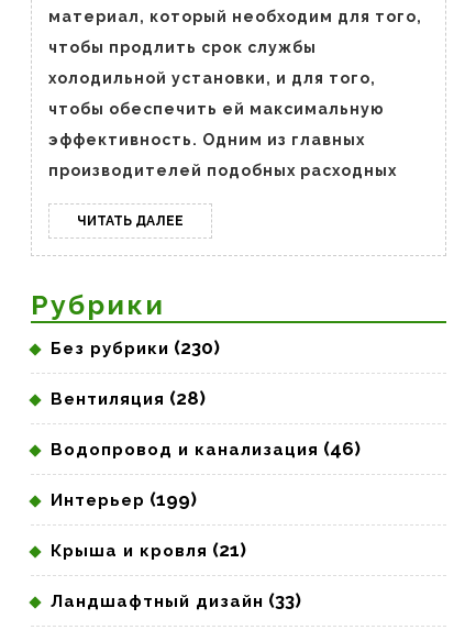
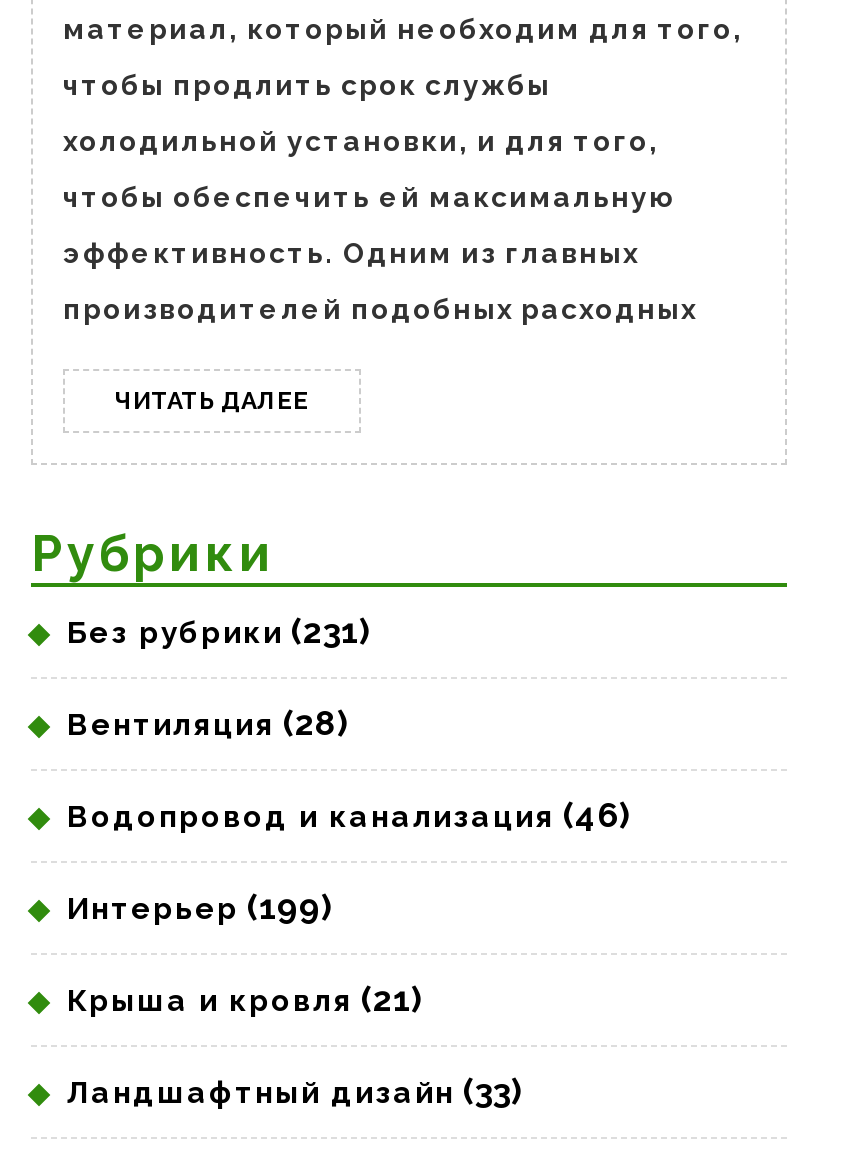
[51,337,220,359] Без рубрики (230) -> [67,611,371,651] Без рубрики (231)

